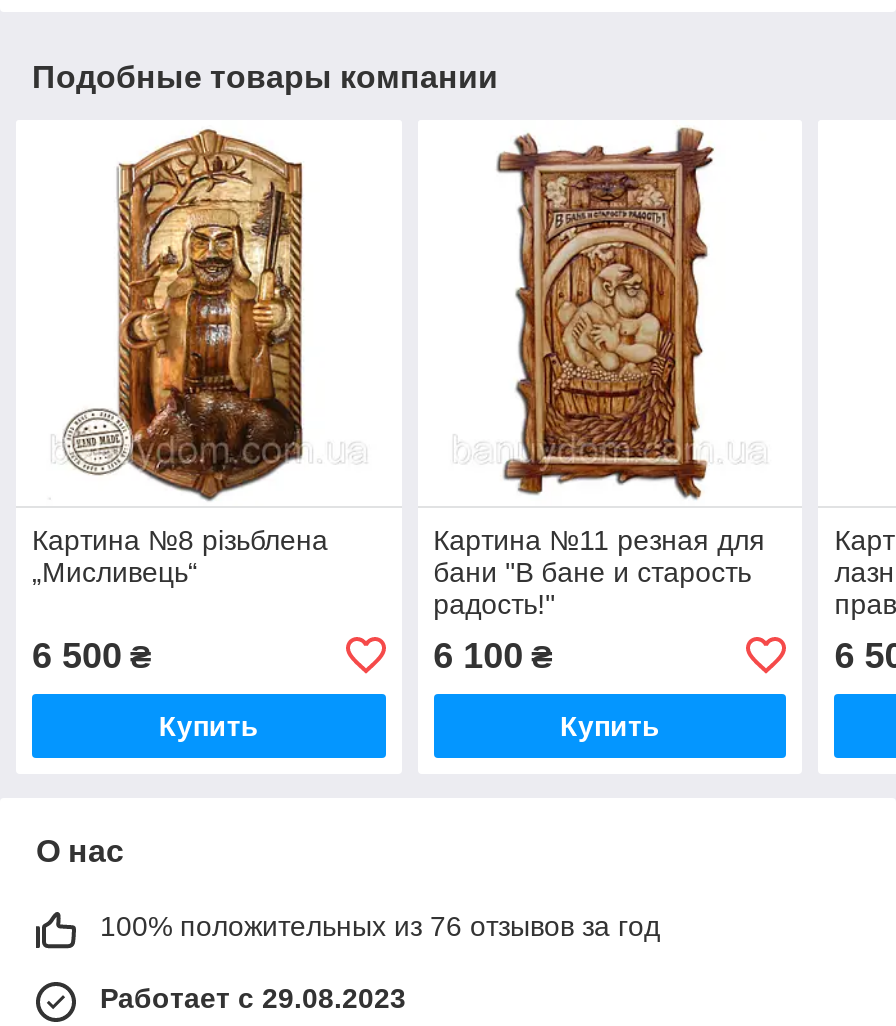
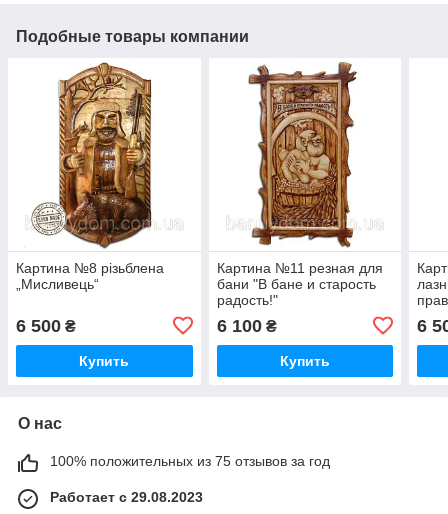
[100,910,660,942] 100% положительных из 76 отзывов за год -> [50,453,330,469] 100% положительных из 75 отзывов за год

